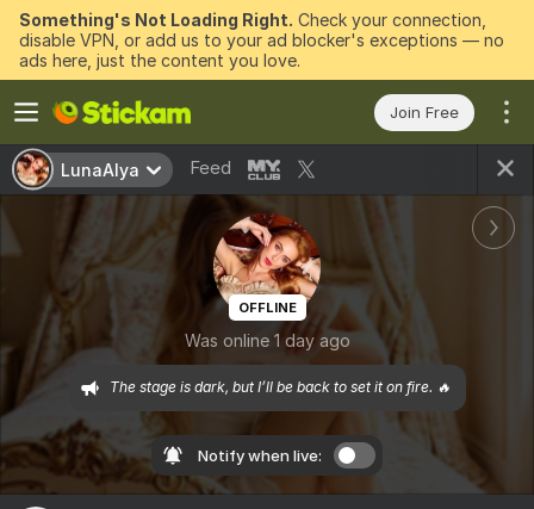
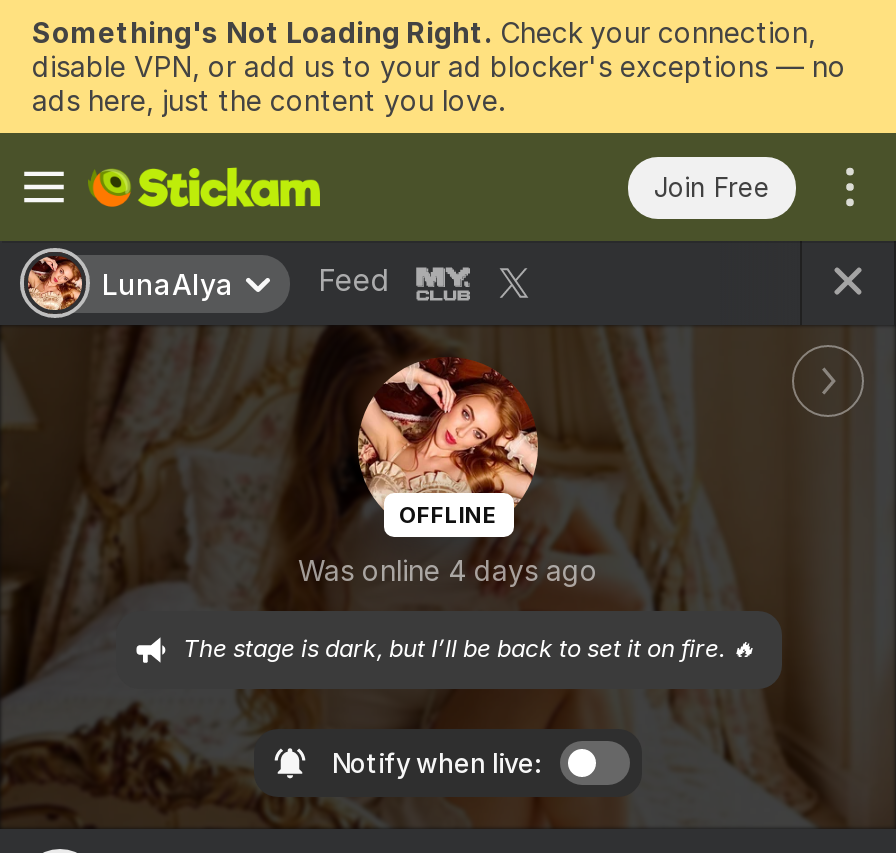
[184,331,350,351] Was online 1 day ago -> [298,554,598,588] Was online 4 days ago

